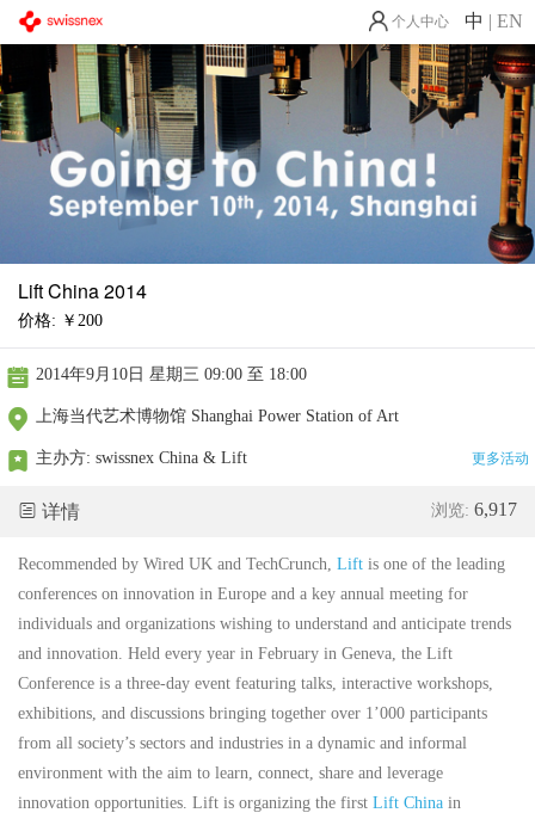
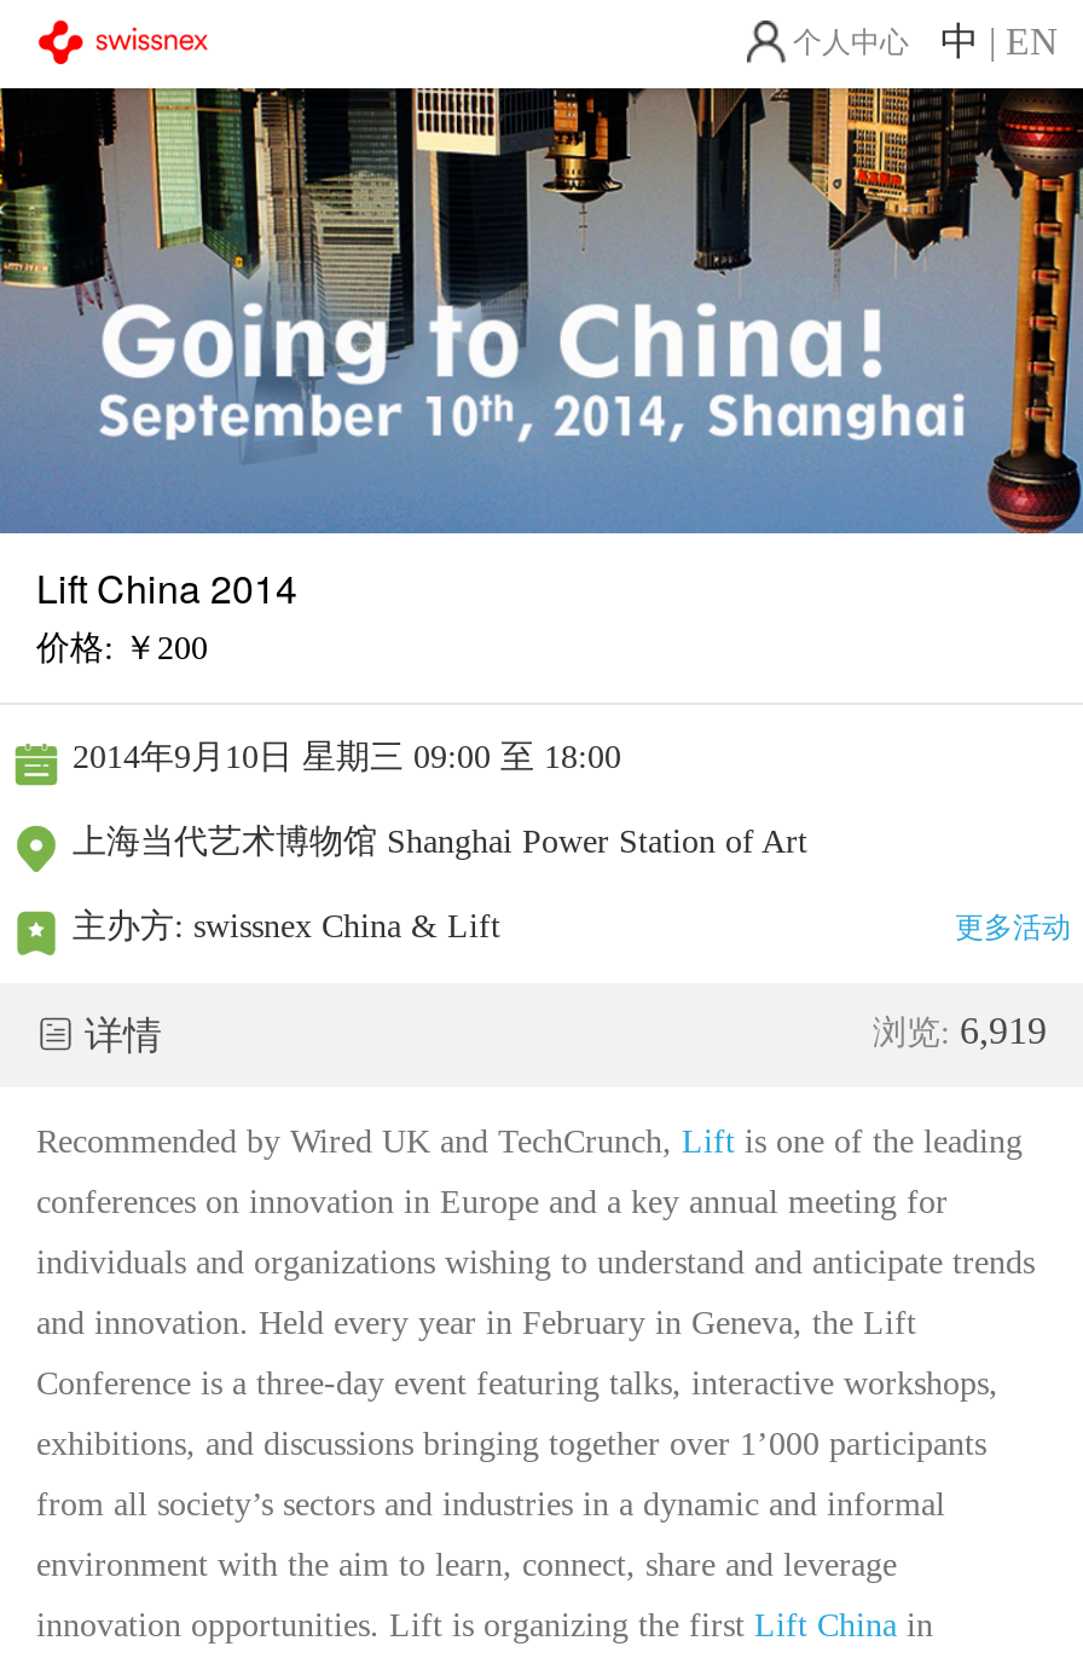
[431,499,517,519] 浏览: 6,917 -> [873,1010,1047,1051] 浏览: 6,919

